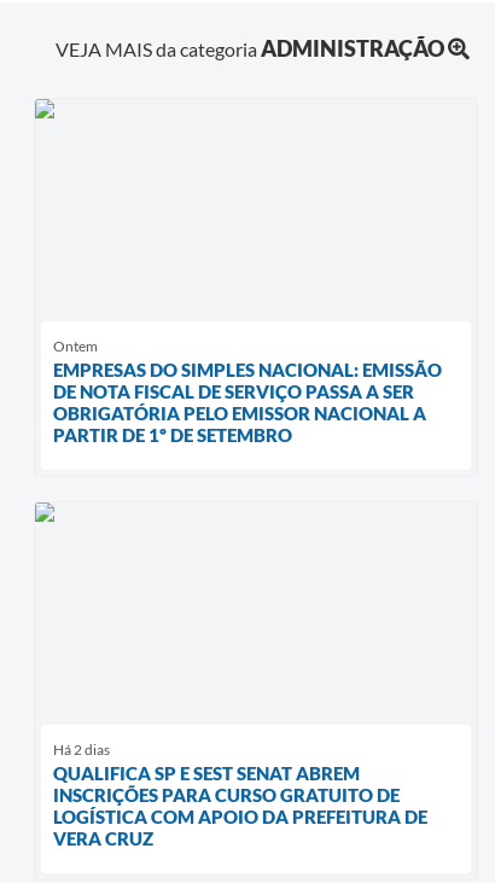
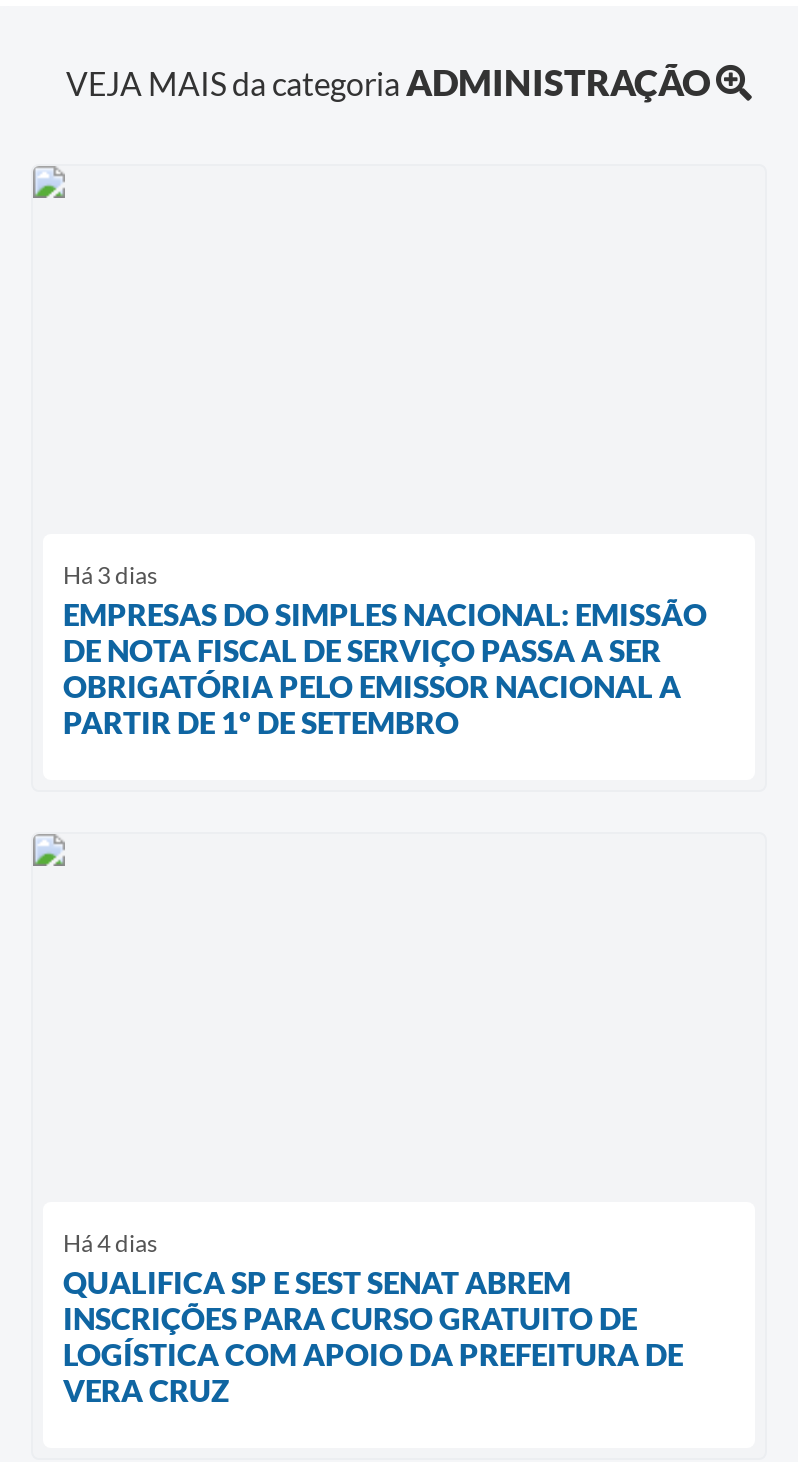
[53,337,98,355] Ontem -> [63,560,157,590] Há 3 dias
[53,741,110,759] Há 2 dias -> [63,1228,157,1258] Há 4 dias

